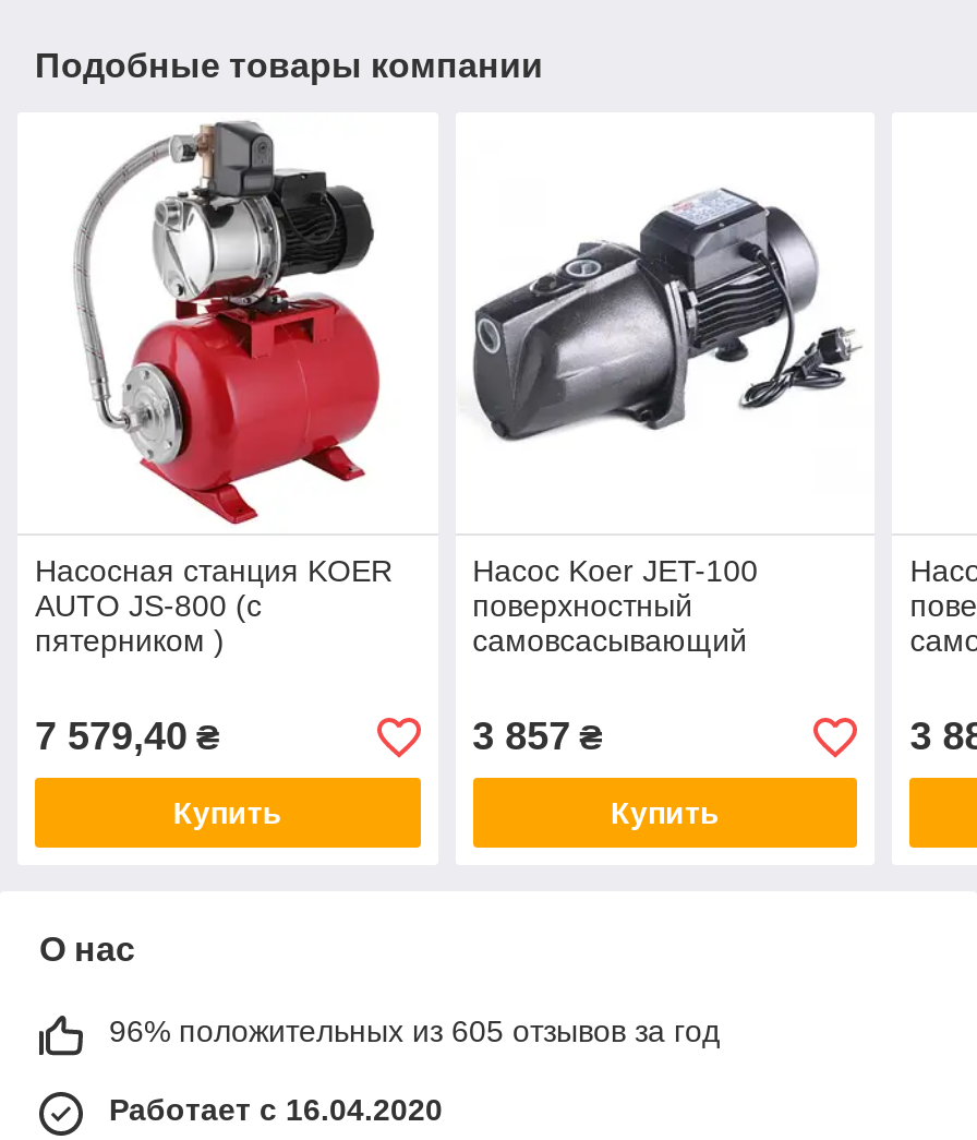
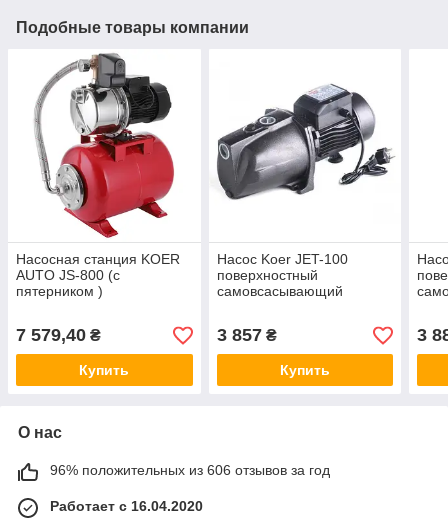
[109,1014,720,1049] 96% положительных из 605 отзывов за год -> [50,462,330,478] 96% положительных из 606 отзывов за год

